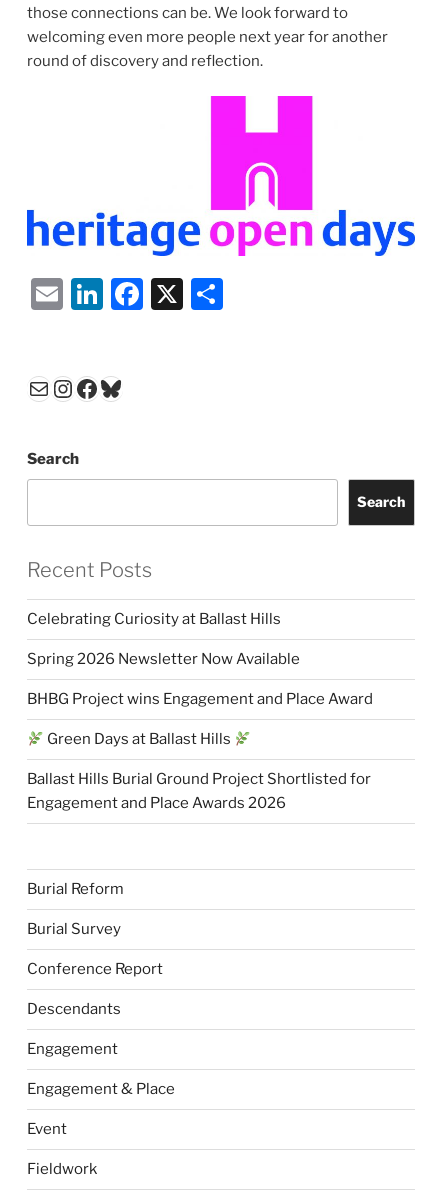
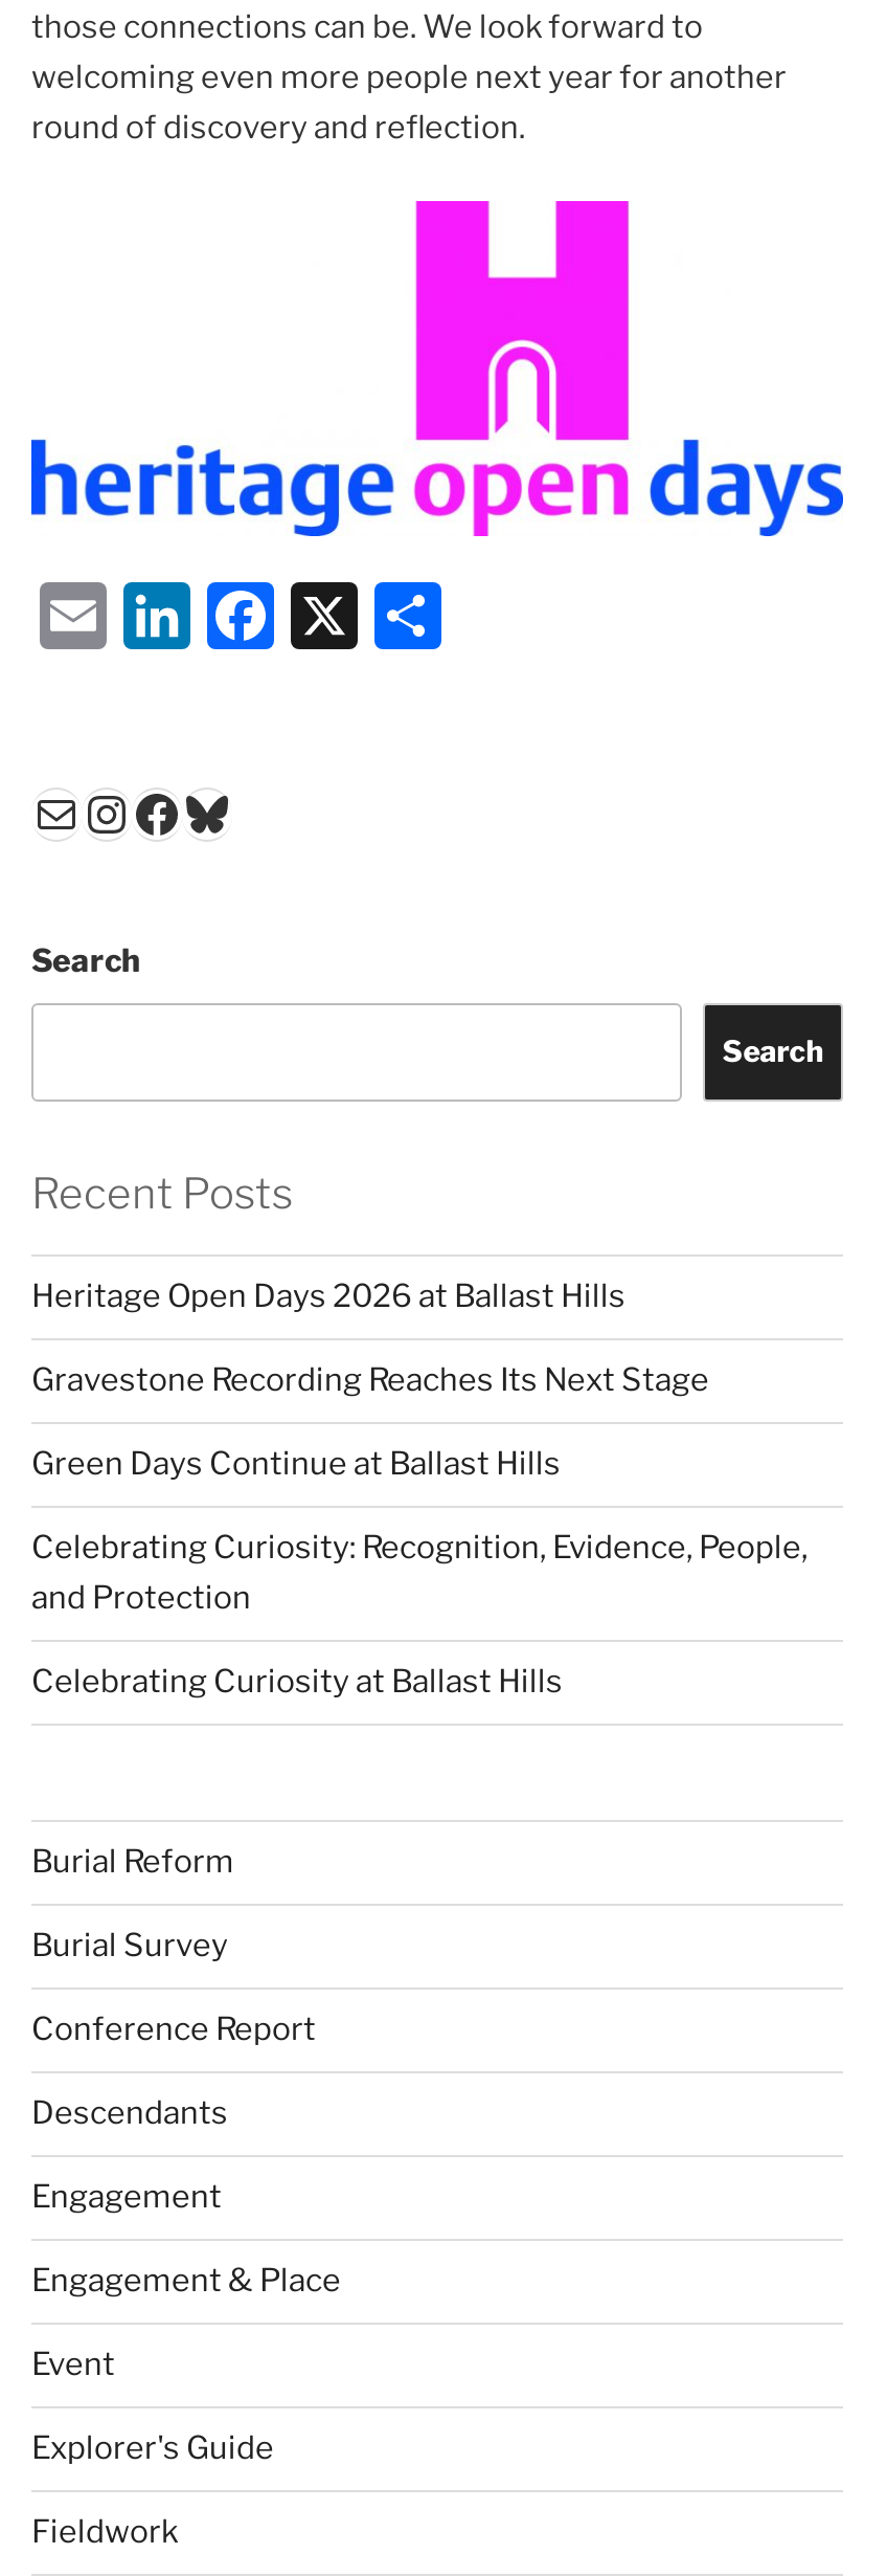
none -> [31,1278,808,1617] Heritage Open Days 2026 at Ballast Hills | Gravestone Recording Reaches Its Next Stage | Green Days Continue at Ballast Hills | Celebrating Curiosity: Recognition, Evidence, People, | and Protection
moved [27,610,281,628] -> [31,1664,563,1701]: Celebrating Curiosity at Ballast Hills
[27,650,373,812] Spring 2026 Newsletter Now Available | BHBG Project wins Engagement and Place Award | Green Days at Ballast Hills | Ballast Hills Burial Ground Project Shortlisted for | Engagement and Place Awards 2026 -> none
none -> [31,2430,274,2468] Explorer's Guide

